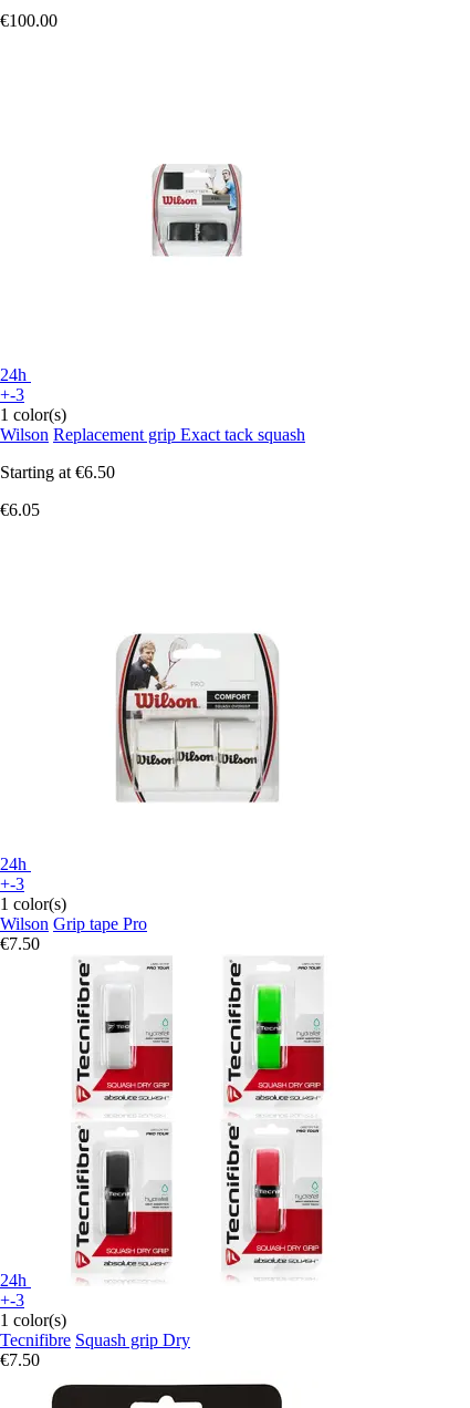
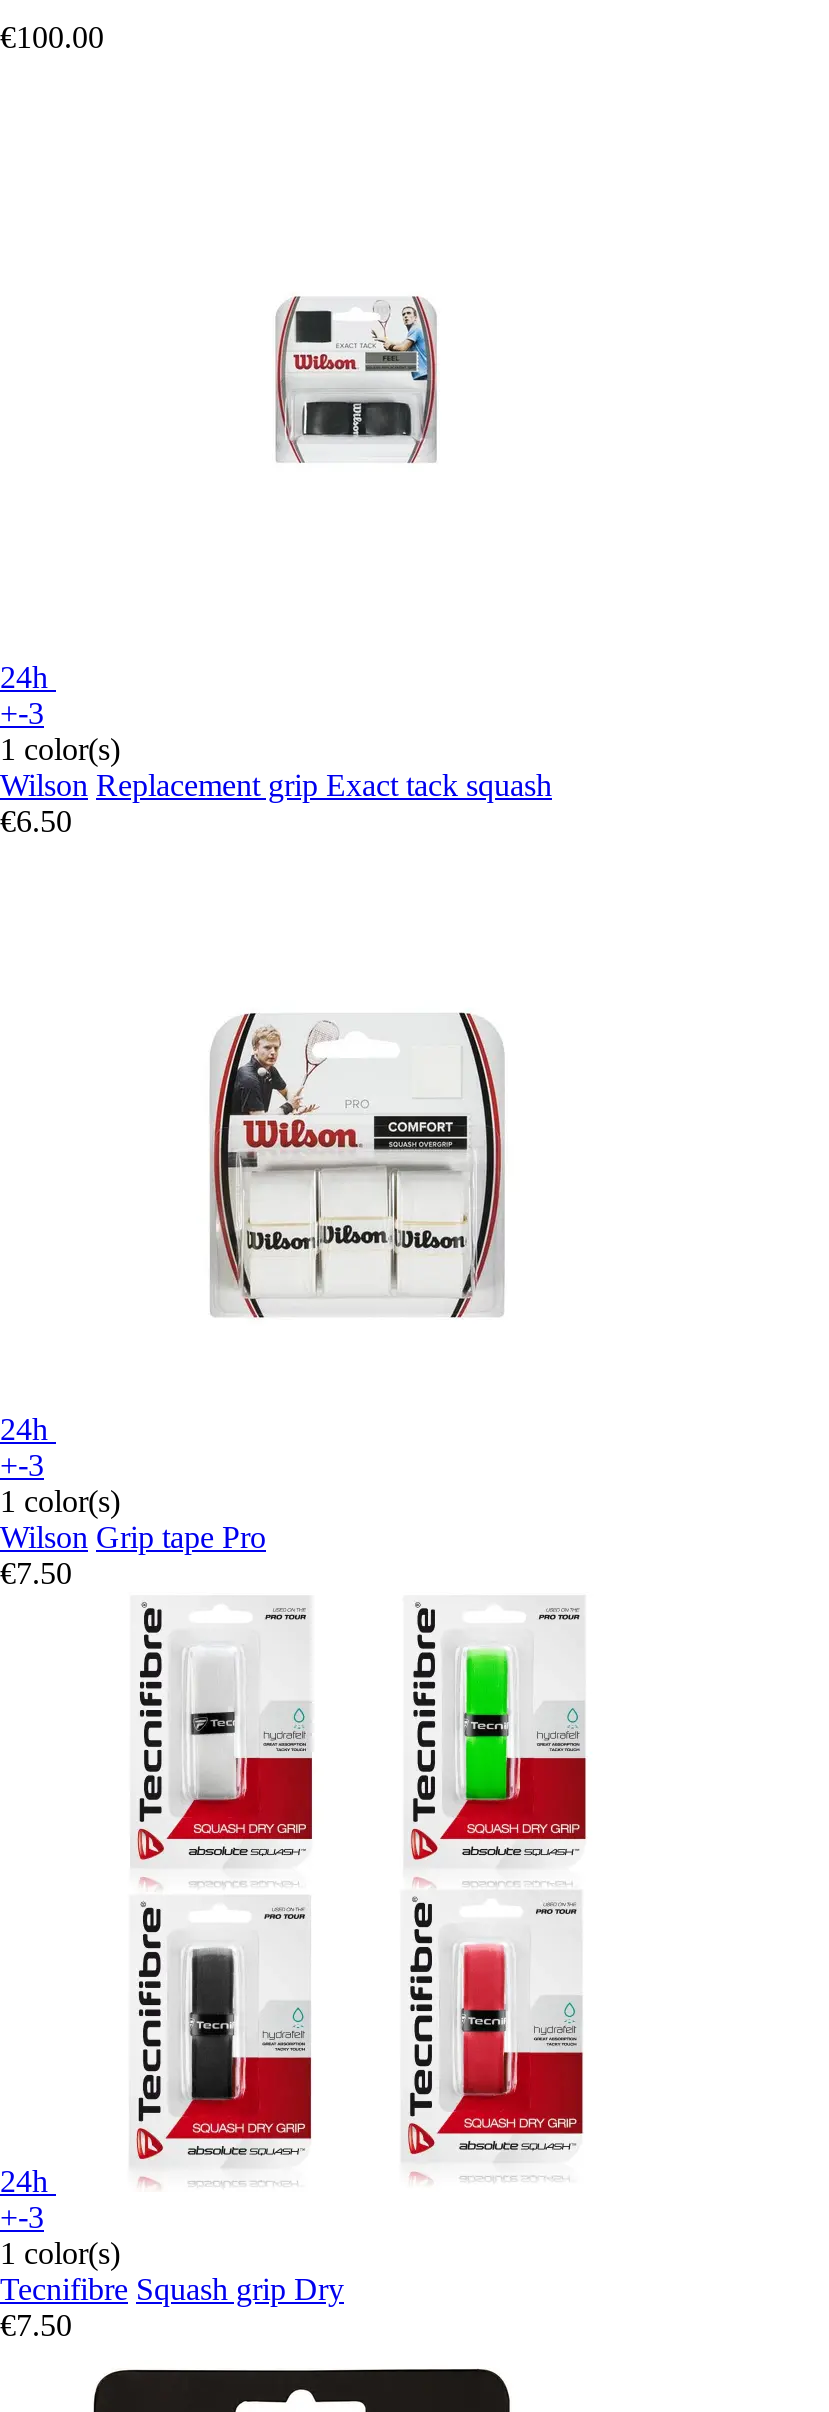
[0,462,115,519] Starting at €6.50 | €6.05 -> [0,803,72,837] €6.50

